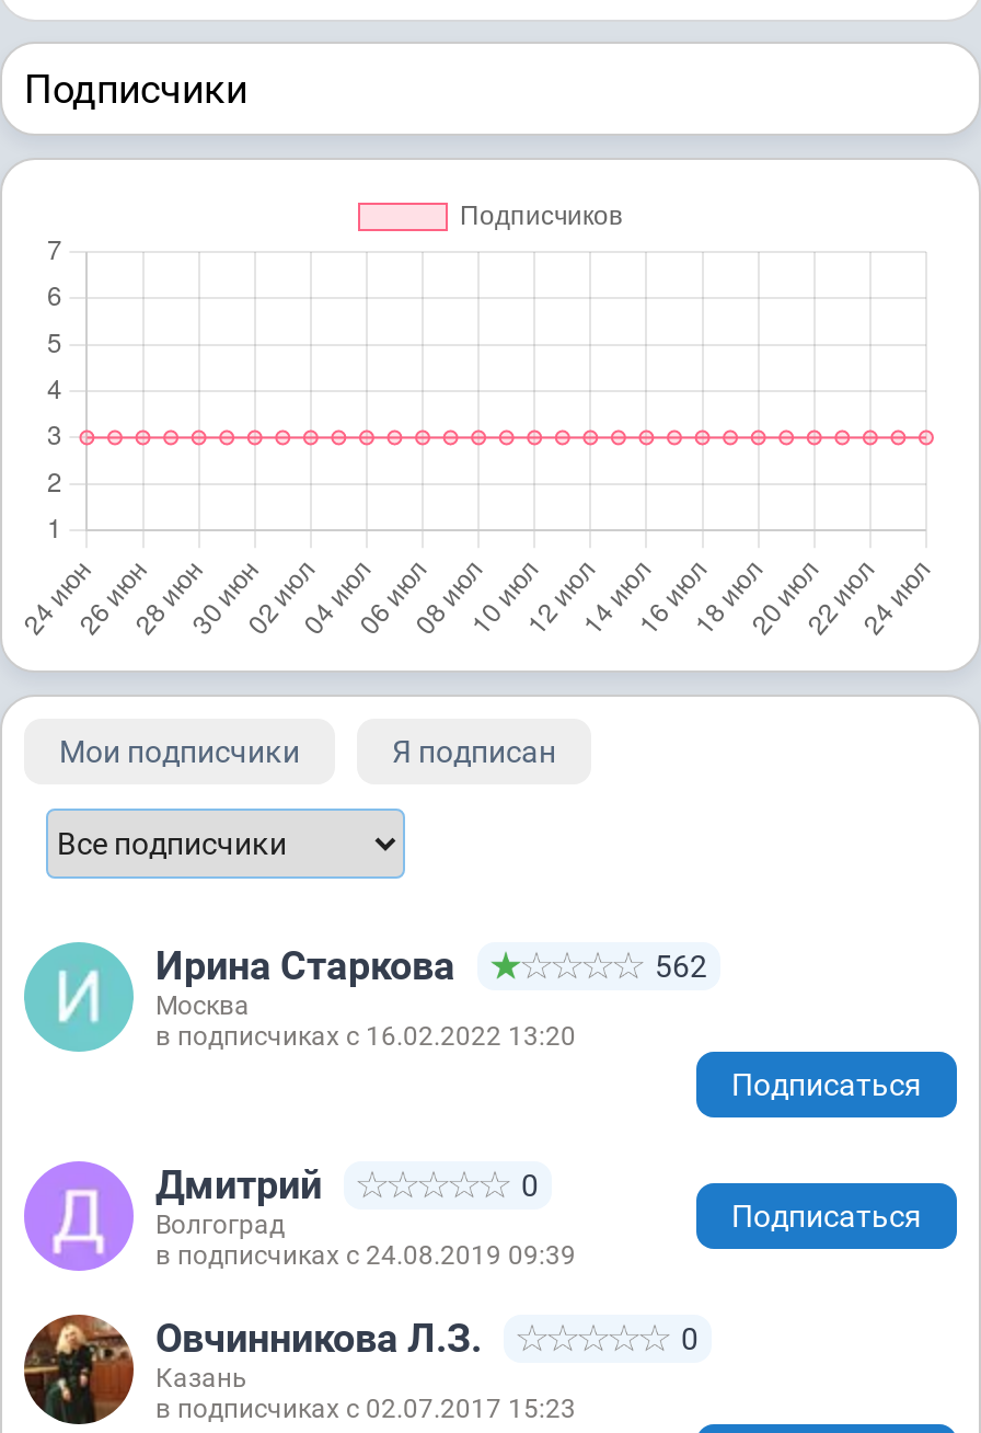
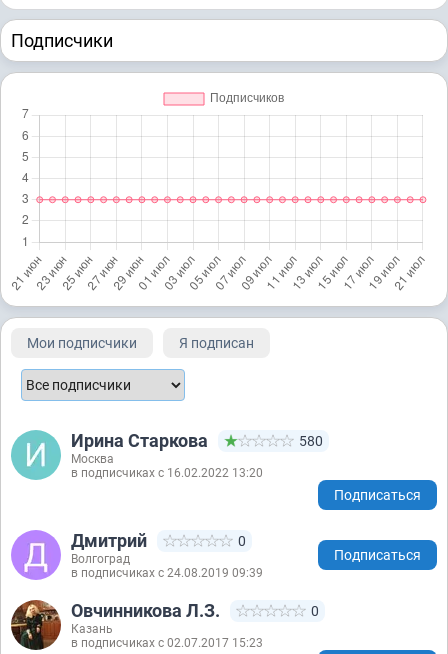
[655,948,707,983] 562 -> [299,433,323,449] 580

